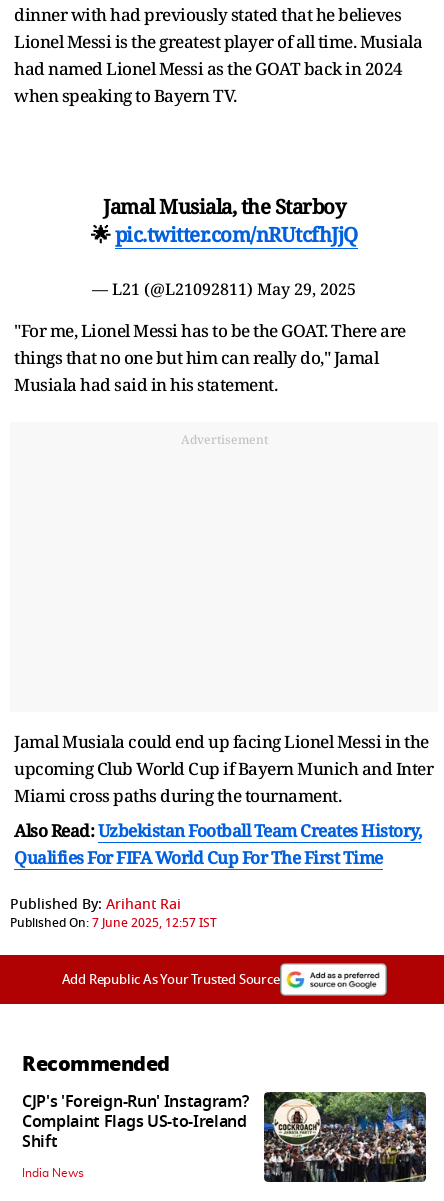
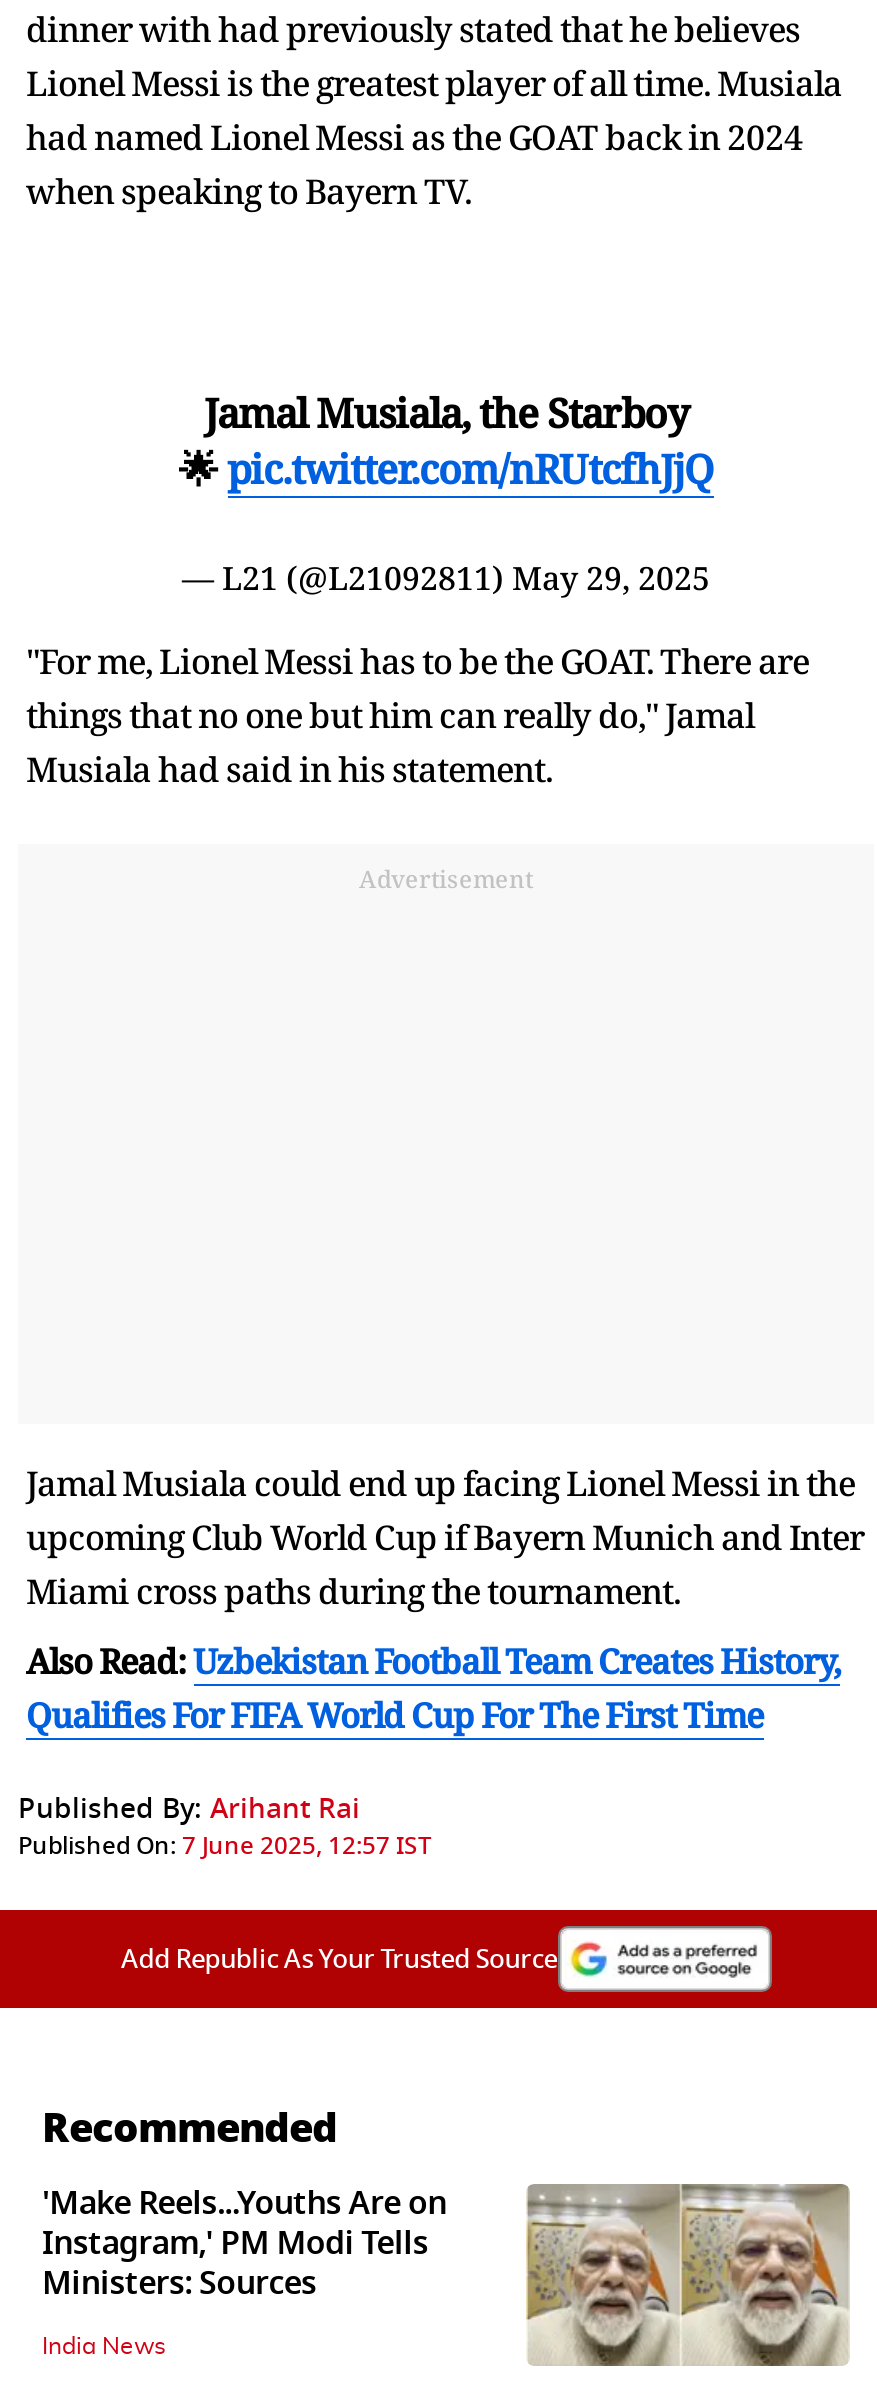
[22,1090,427,1183] [image] | CJP's 'Foreign-Run' Instagram? | Complaint Flags US-to-Ireland | Shift -> [42,2180,850,2368] [image] | 'Make Reels...Youths Are on | Instagram,' PM Modi Tells | Ministers: Sources

